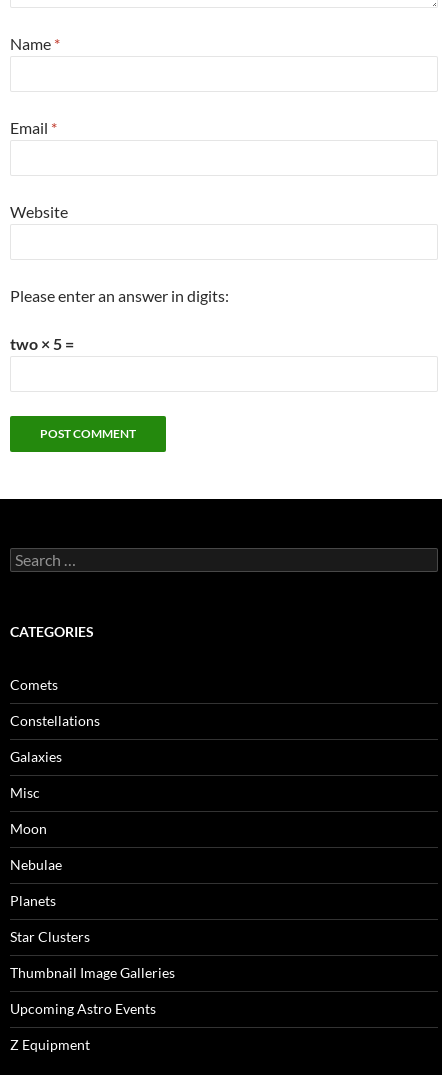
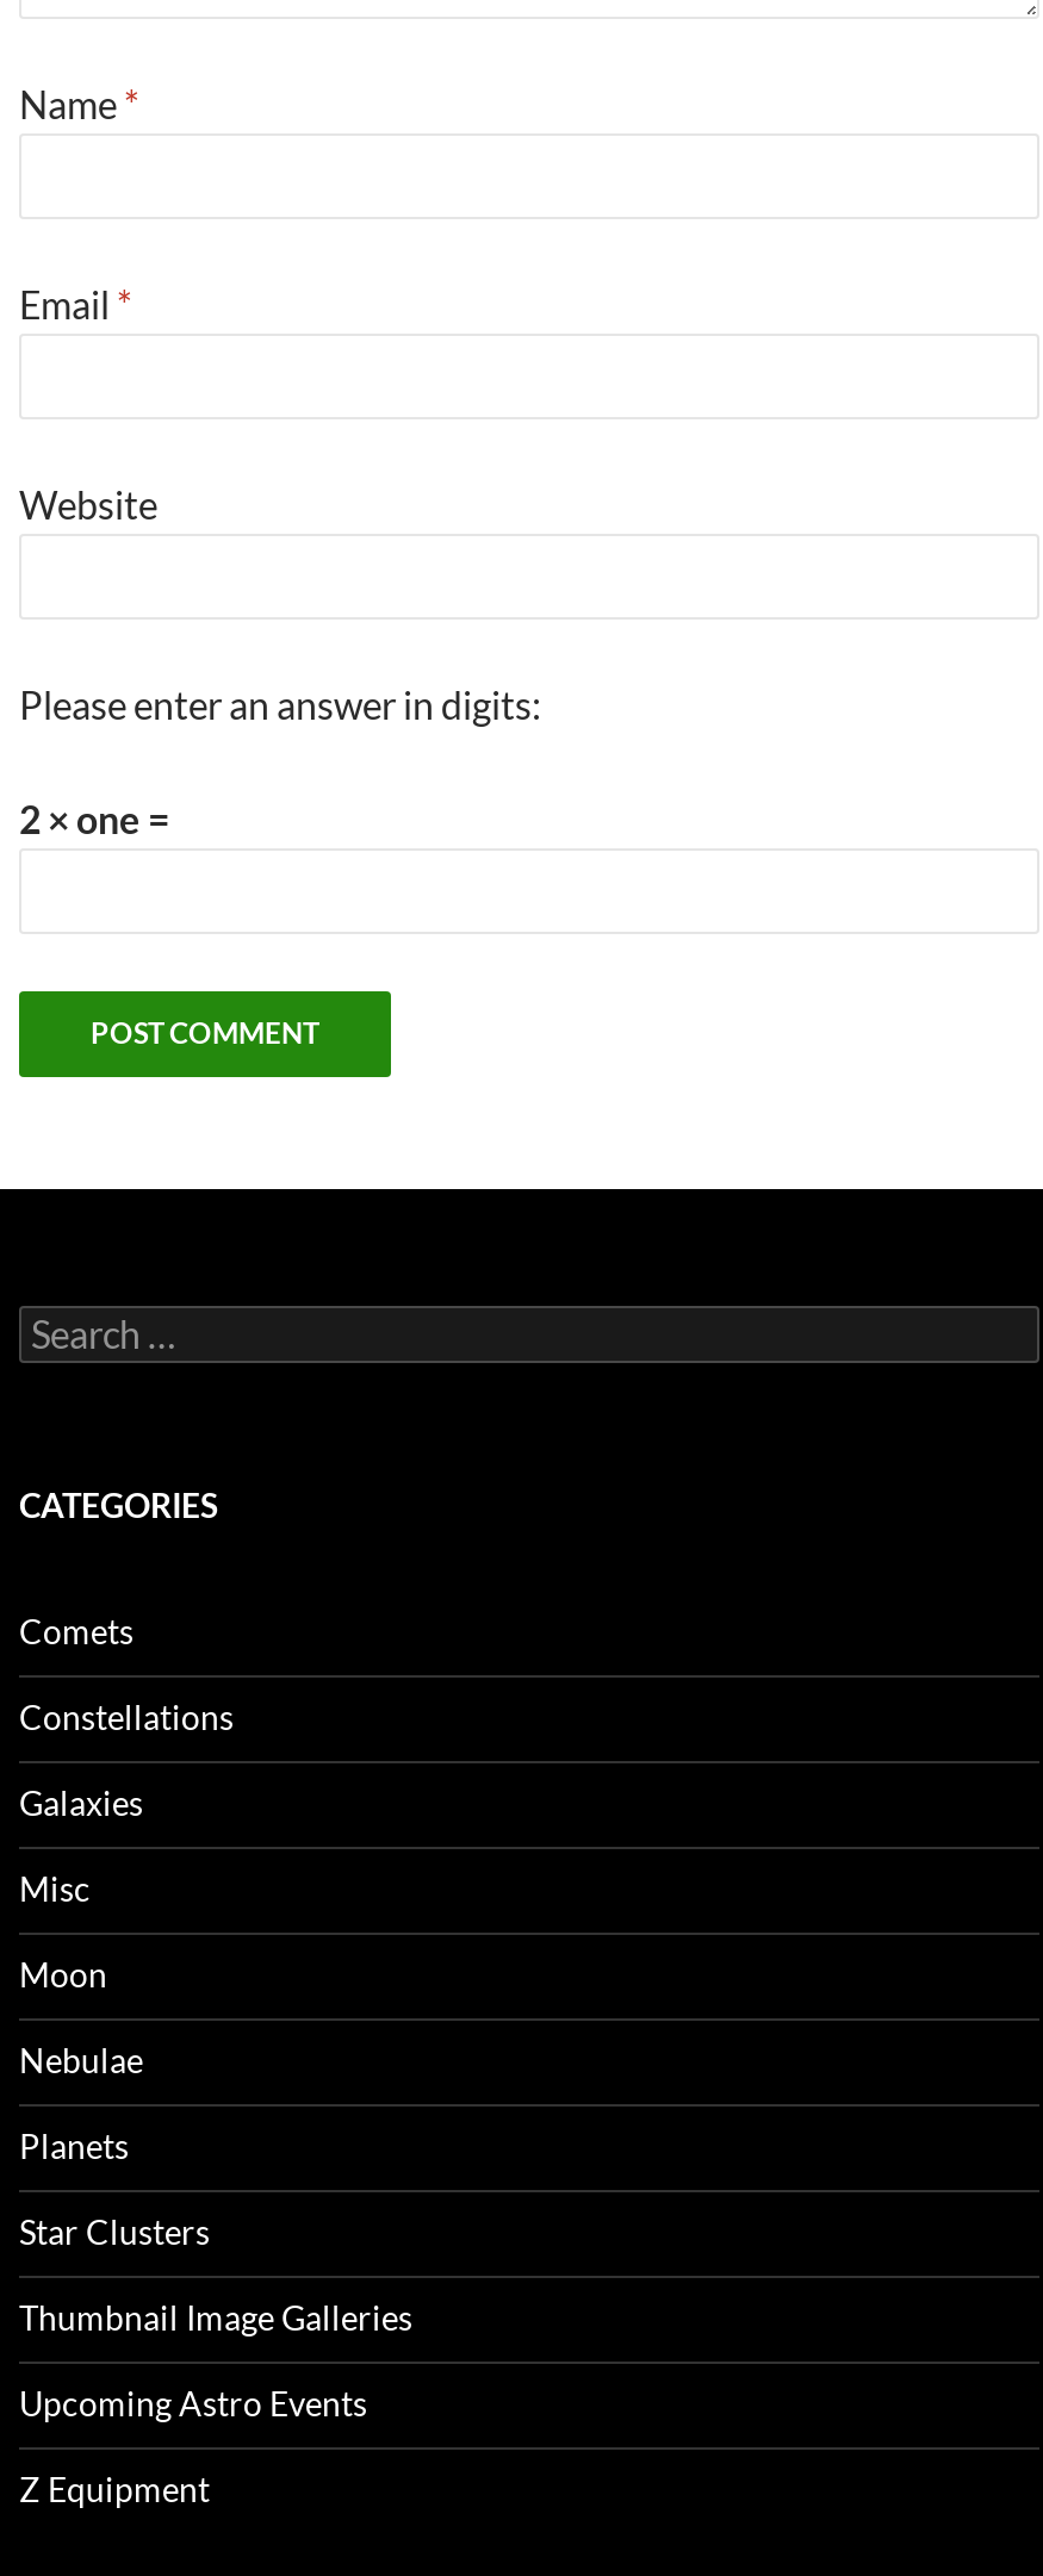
[10,334,74,353] two × 5 = -> [19,796,169,841] 2 × one =

